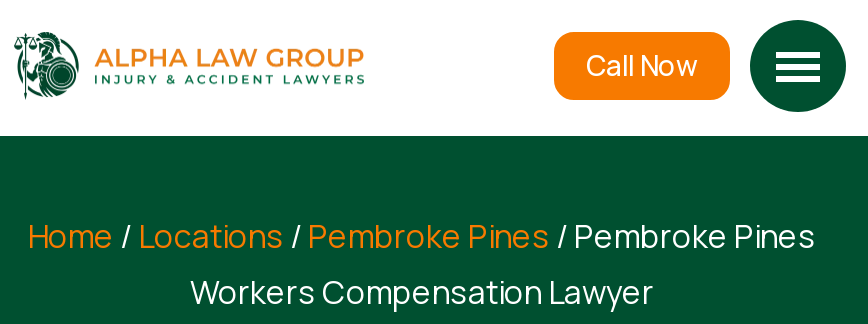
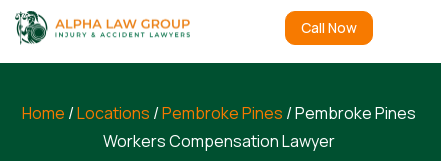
[748,18,848,114] [image] -> none

